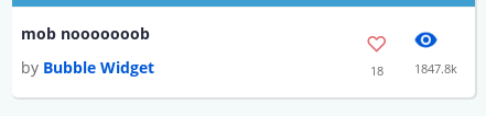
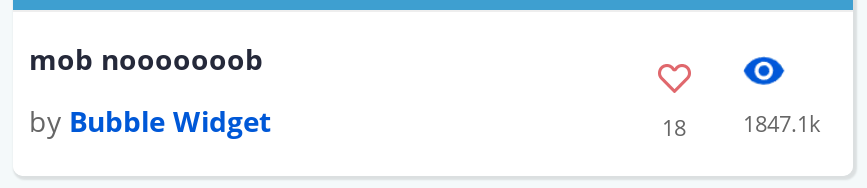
[370,60,457,79] 18 1847.8k -> [662,108,821,142] 18 1847.1k

